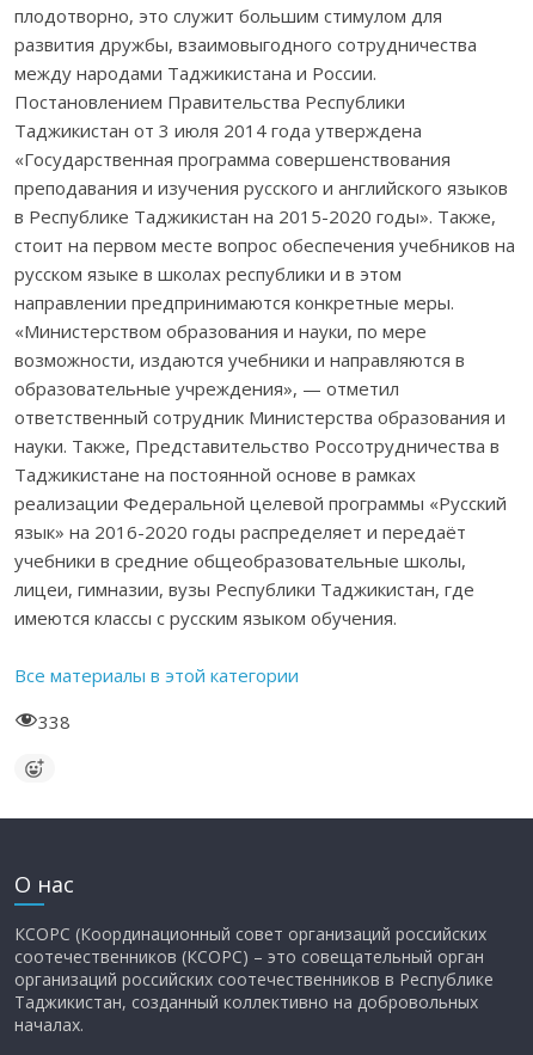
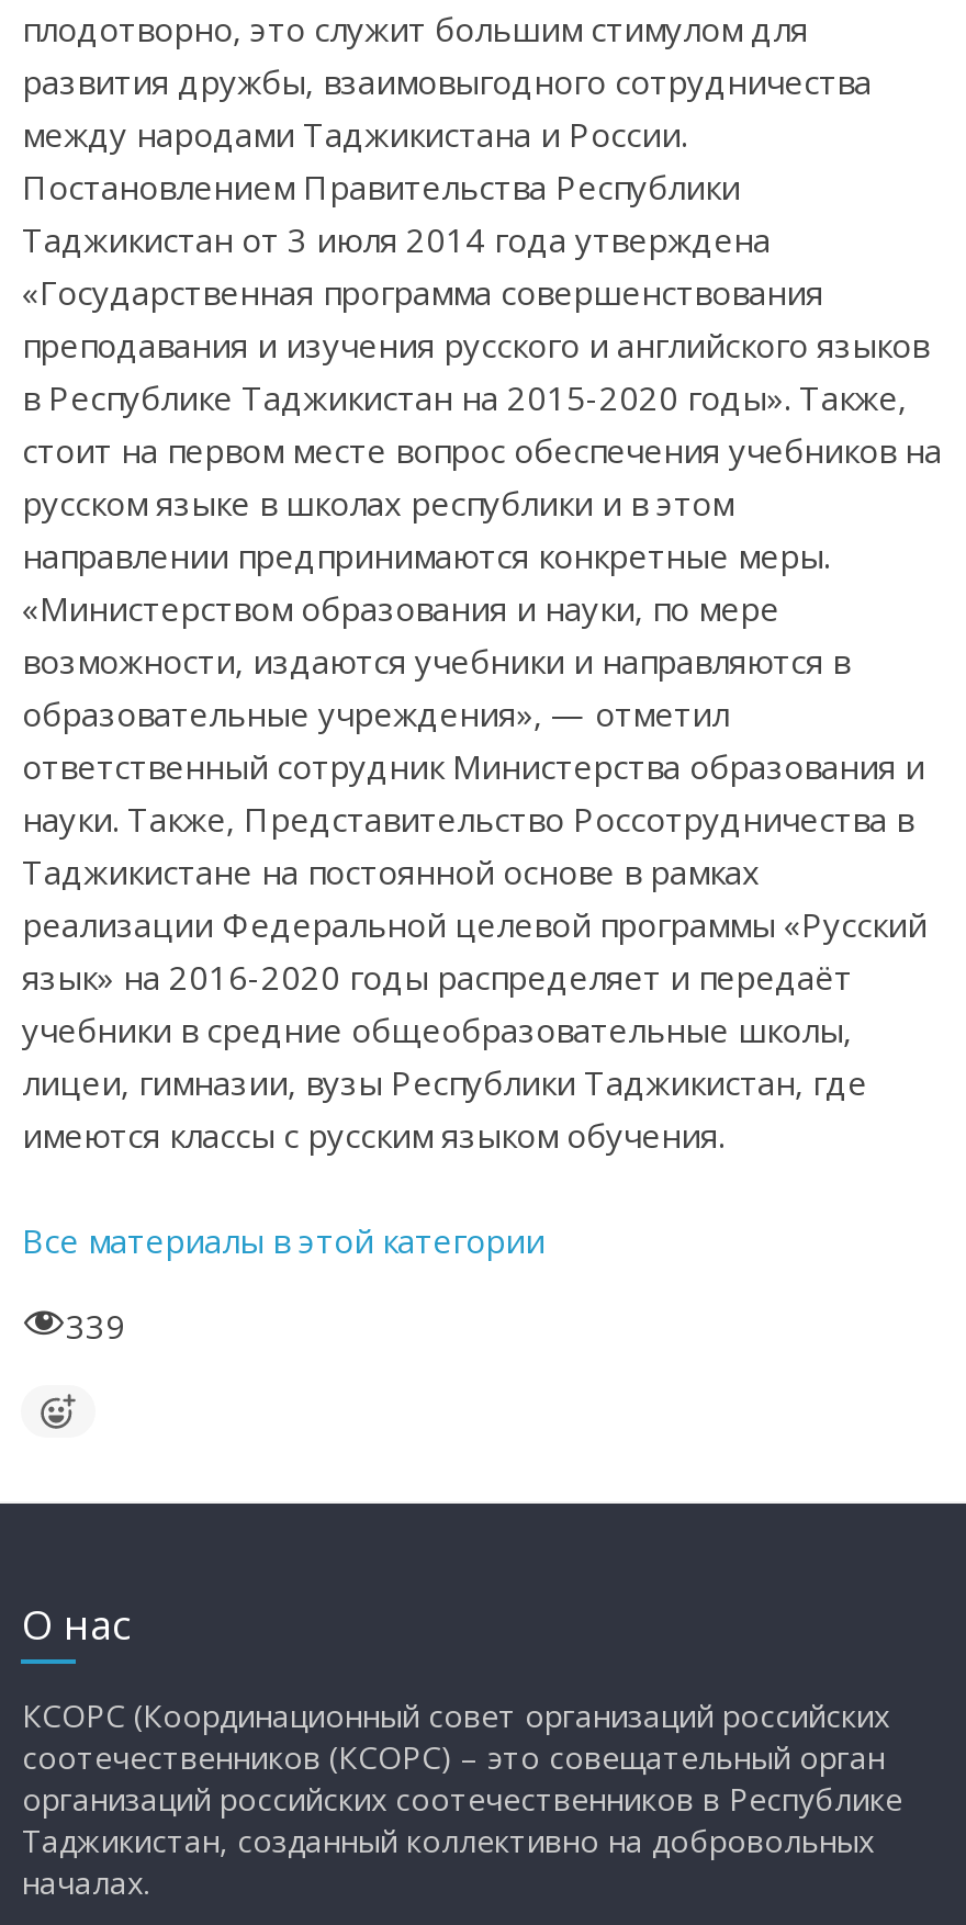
[39,710,71,734] 338 -> [66,1304,125,1348] 339

